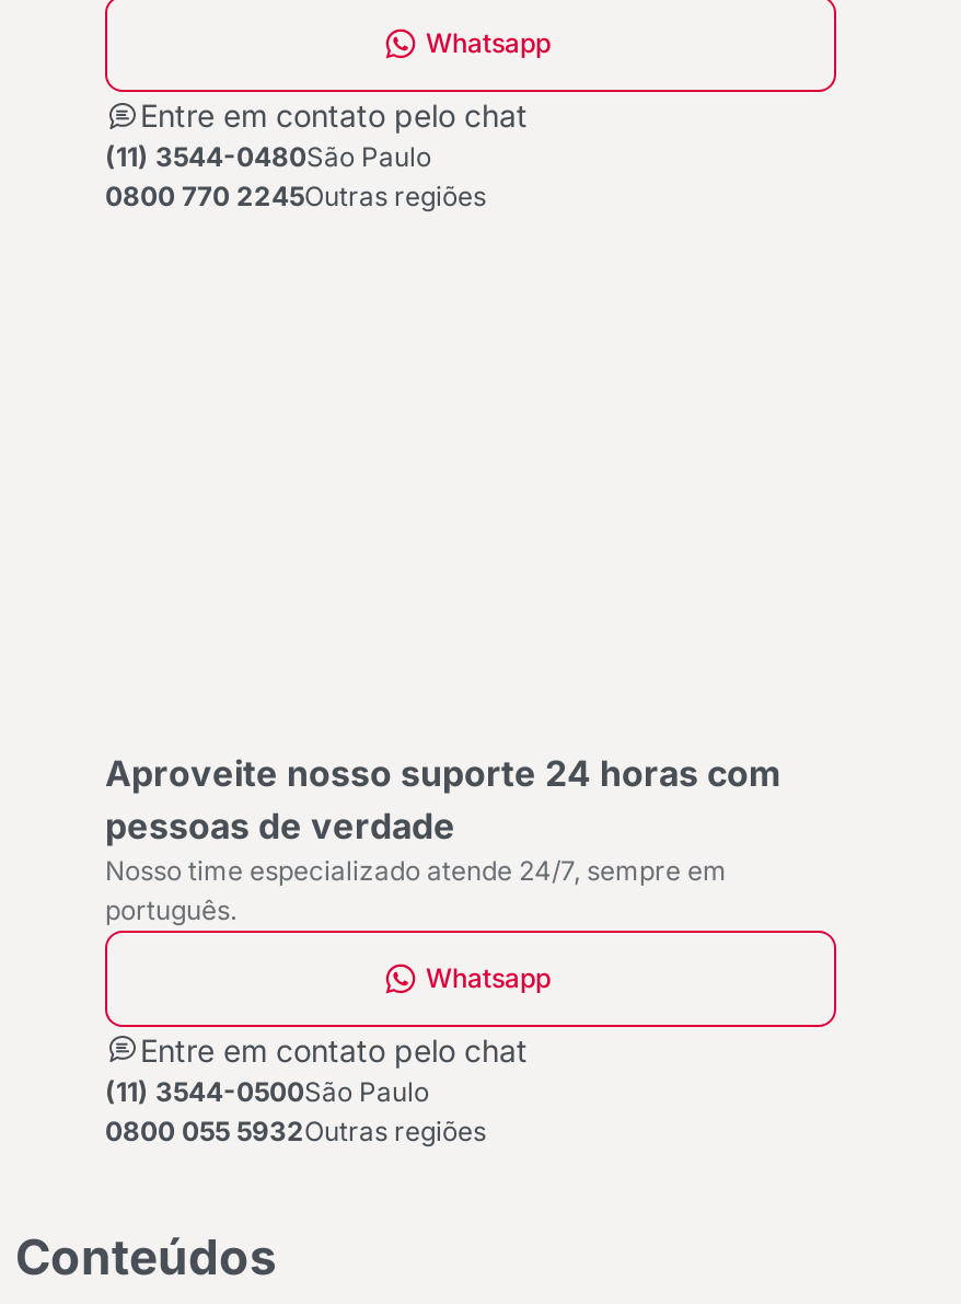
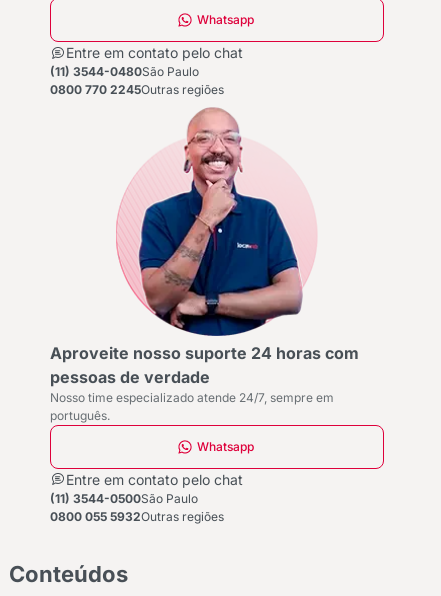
none -> [116,107,316,337] [image]

